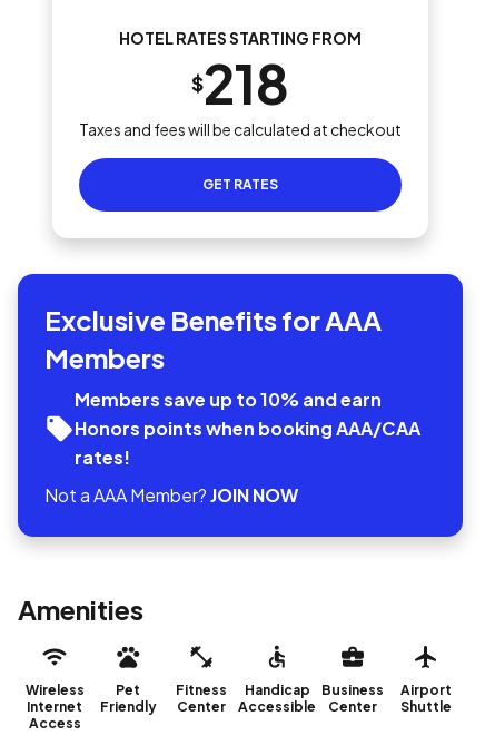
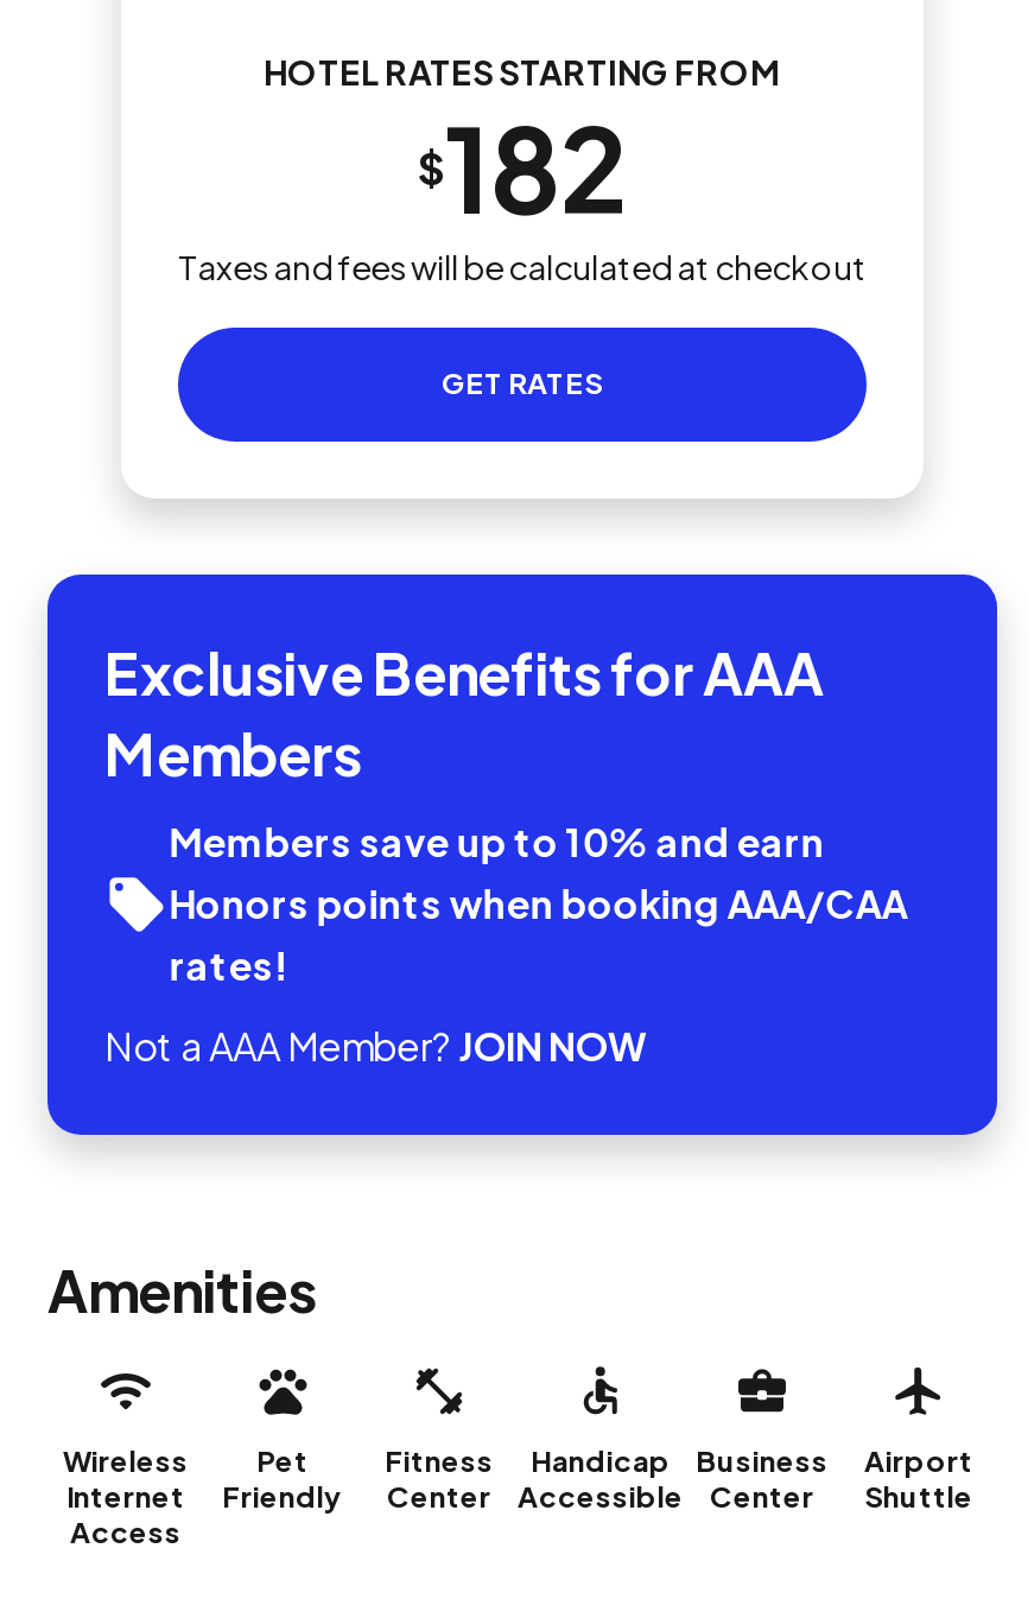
[191,49,289,117] $218 -> [418,95,627,240] $182

